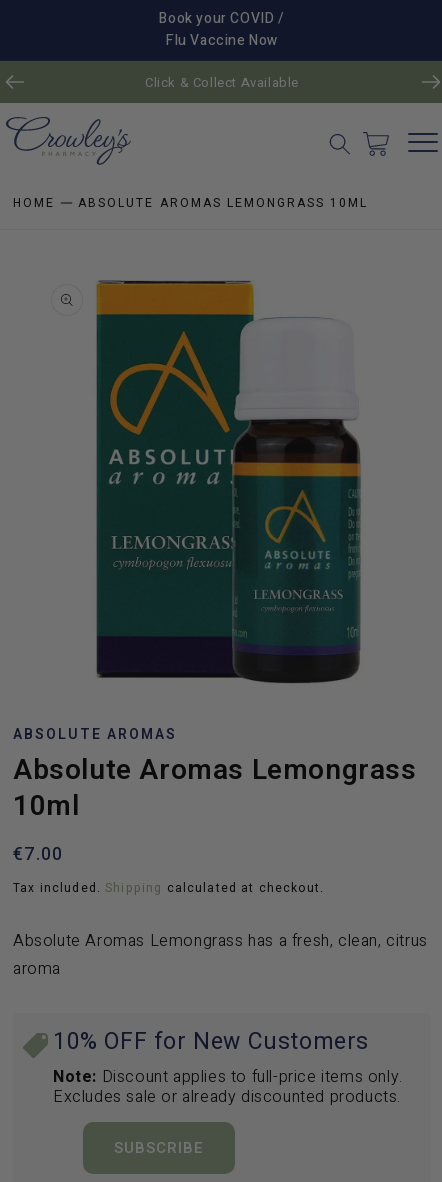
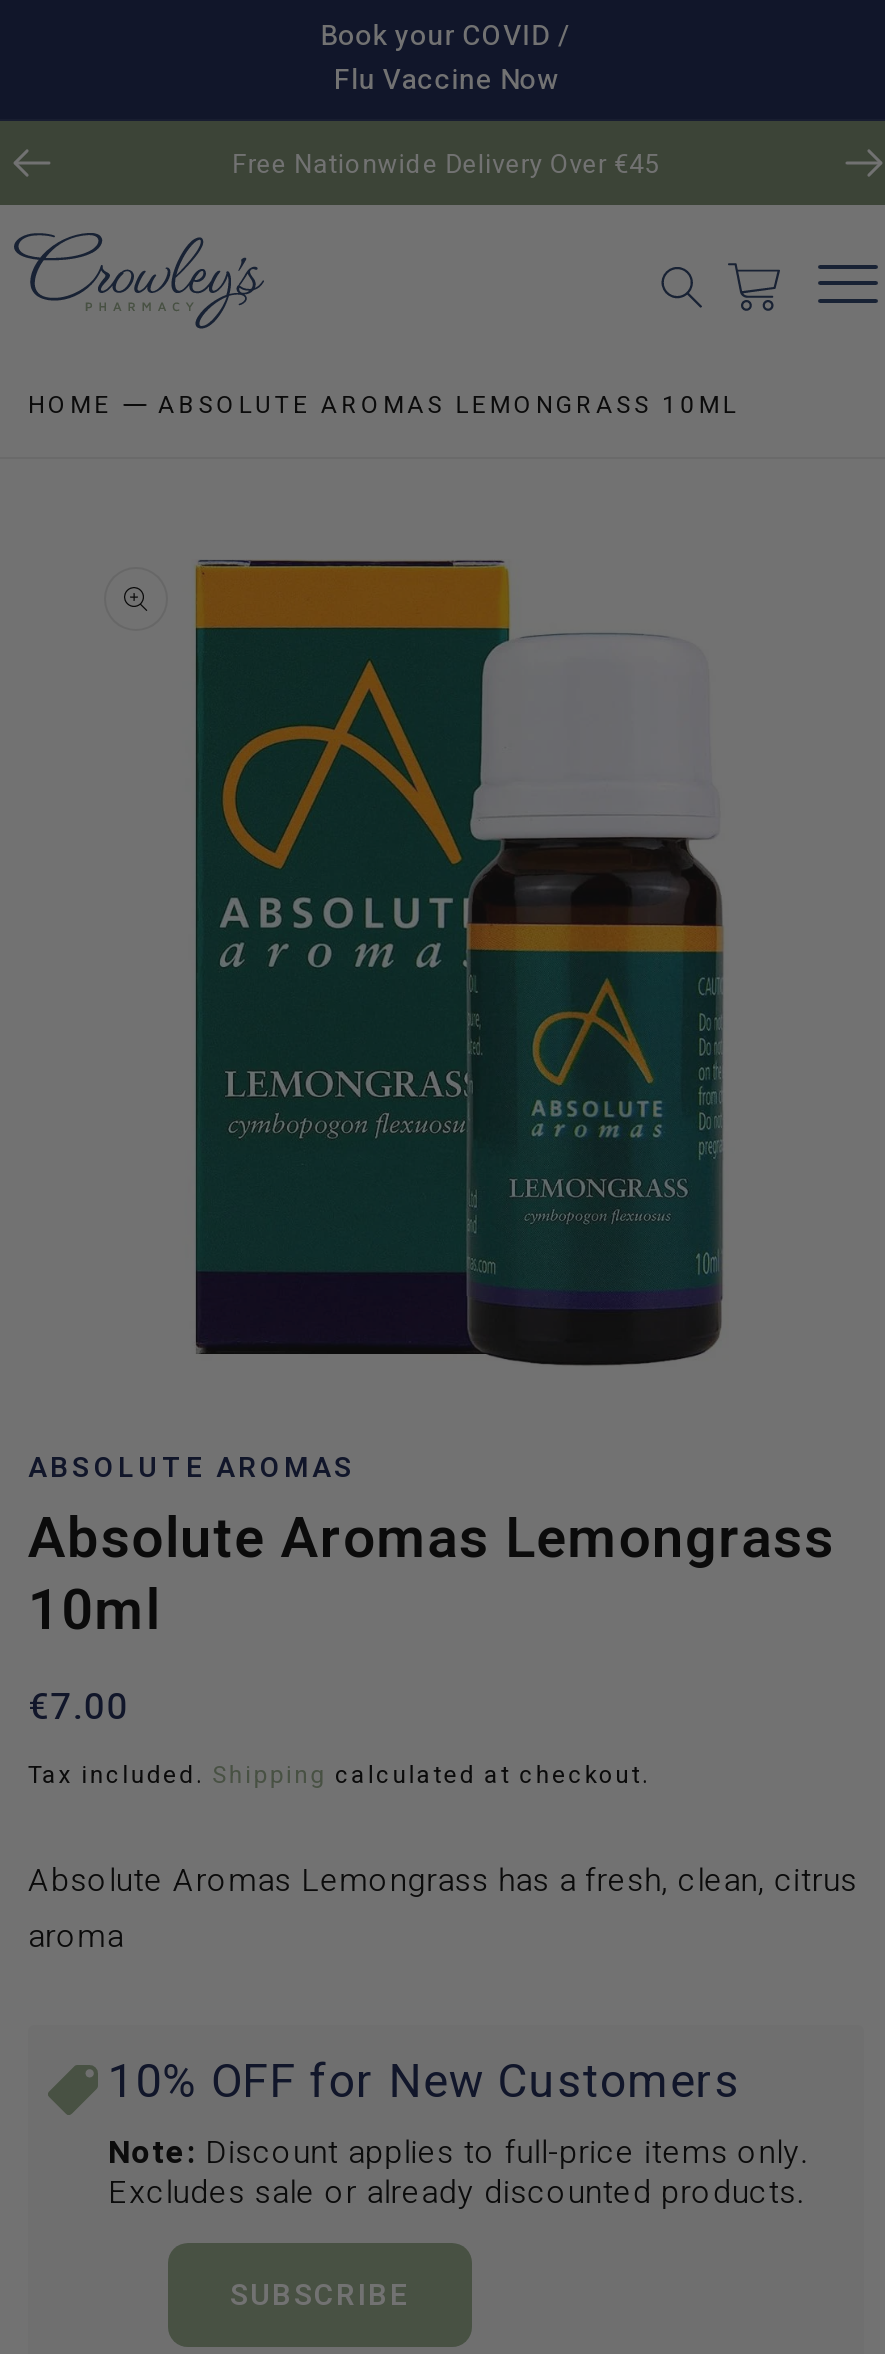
[145,73,299,92] Click & Collect Available -> [232,145,660,183] Free Nationwide Delivery Over €45

